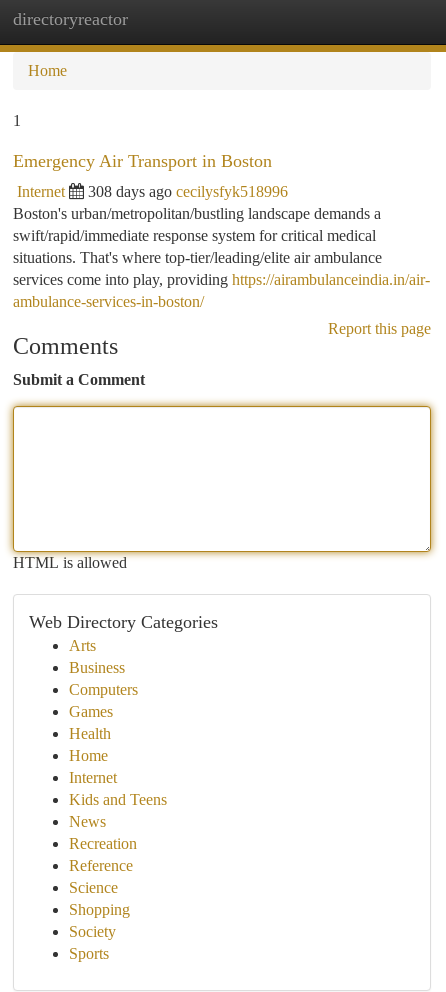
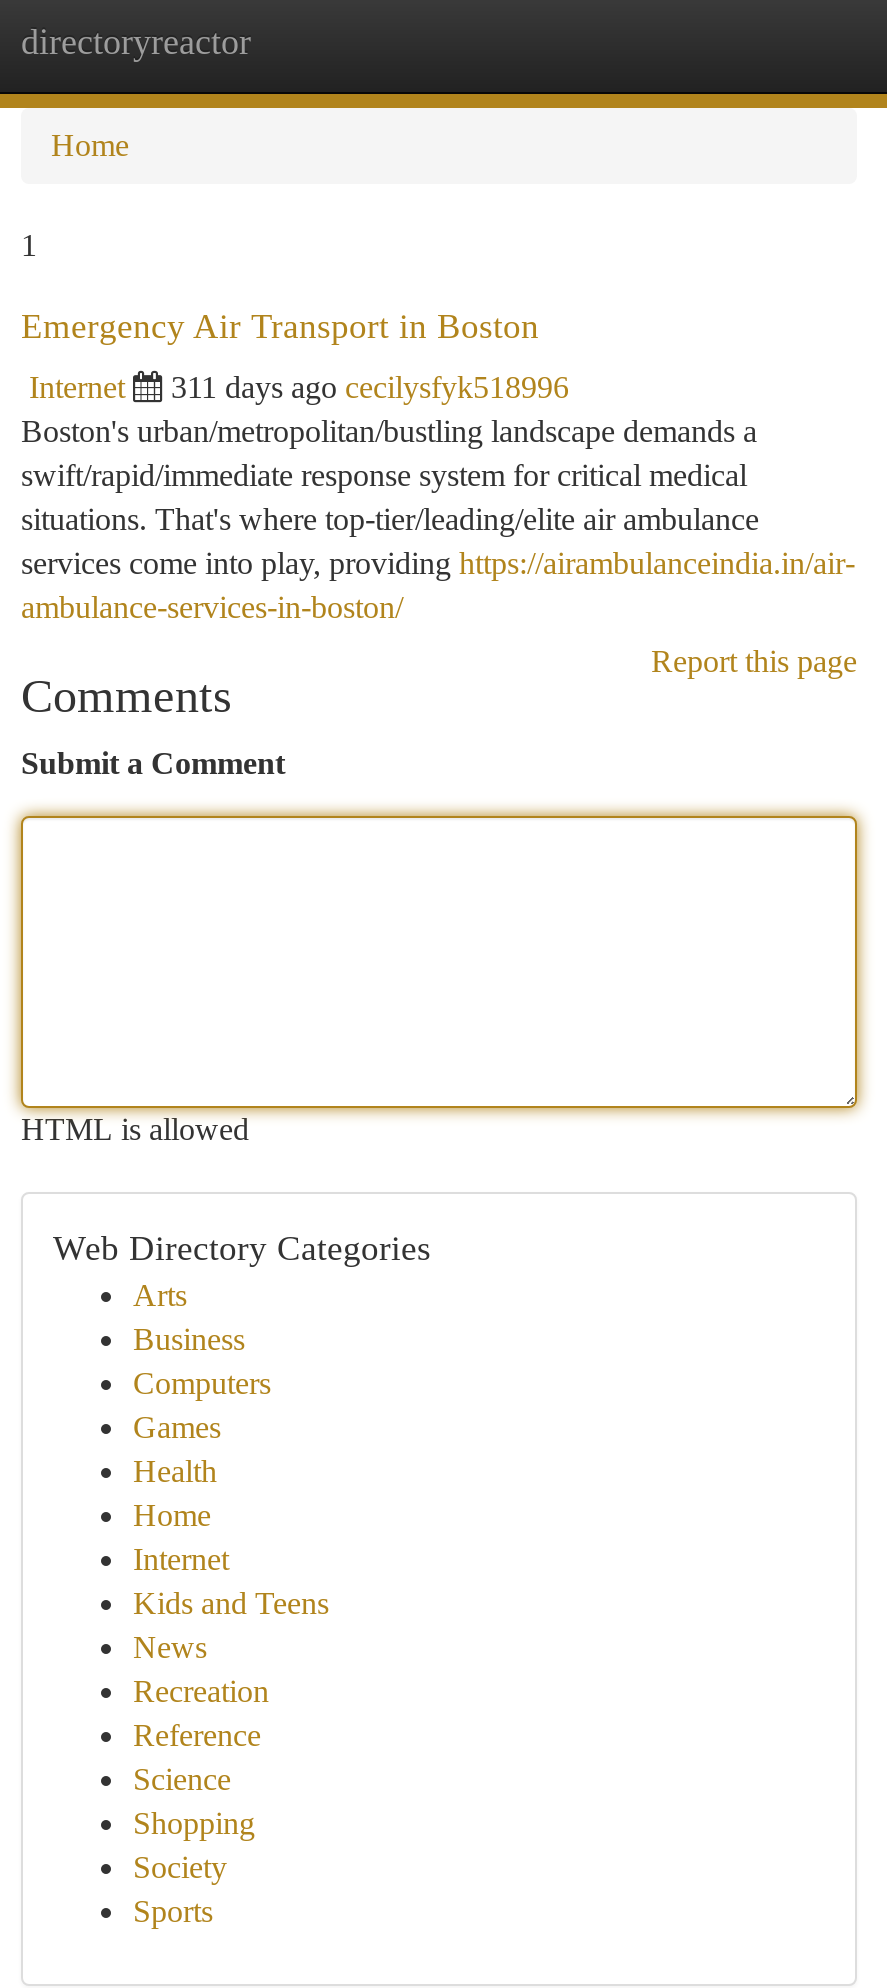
[88,183,288,200] 308 days ago cecilysfyk518996 -> [171,370,569,404] 311 days ago cecilysfyk518996

